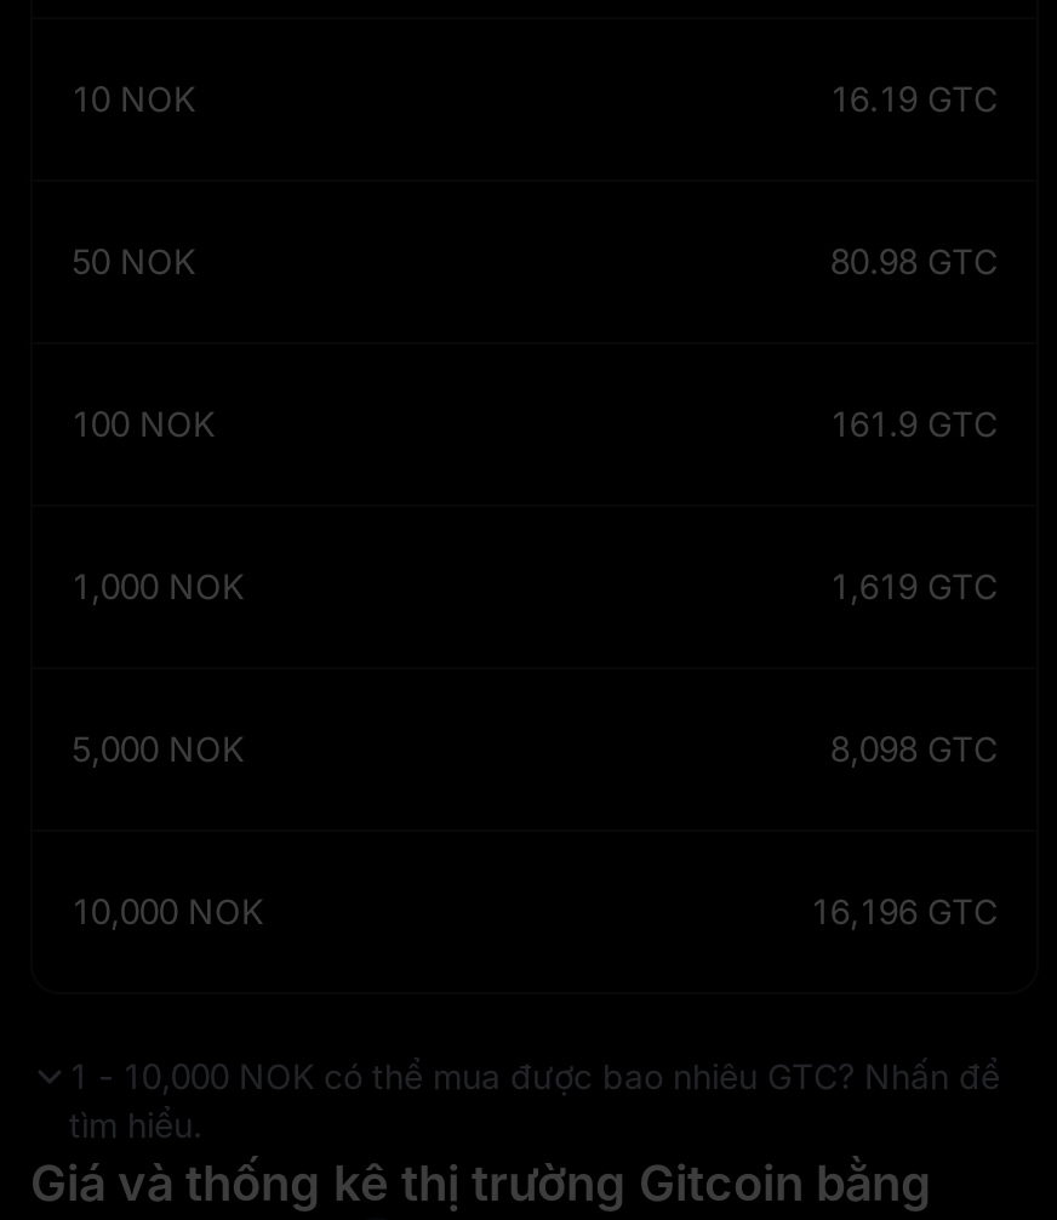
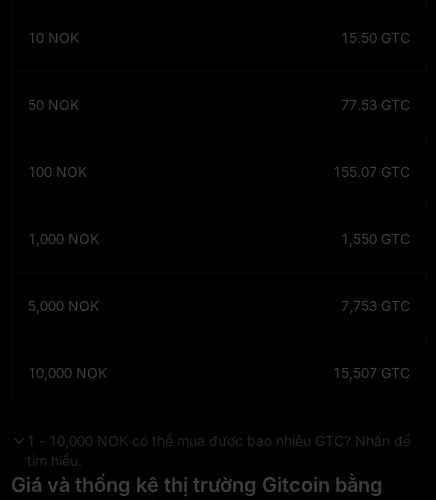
[830,78,998,119] 16.19 GTC -> [341,29,410,46] 15.50 GTC
[830,240,998,281] 80.98 GTC -> [341,96,410,113] 77.53 GTC
[830,403,998,444] 161.9 GTC -> [333,163,410,180] 155.07 GTC
[830,565,998,606] 1,619 GTC -> [341,230,410,247] 1,550 GTC
[830,728,998,769] 8,098 GTC -> [341,297,410,314] 7,753 GTC
[811,890,998,931] 16,196 GTC -> [333,364,410,381] 15,507 GTC

